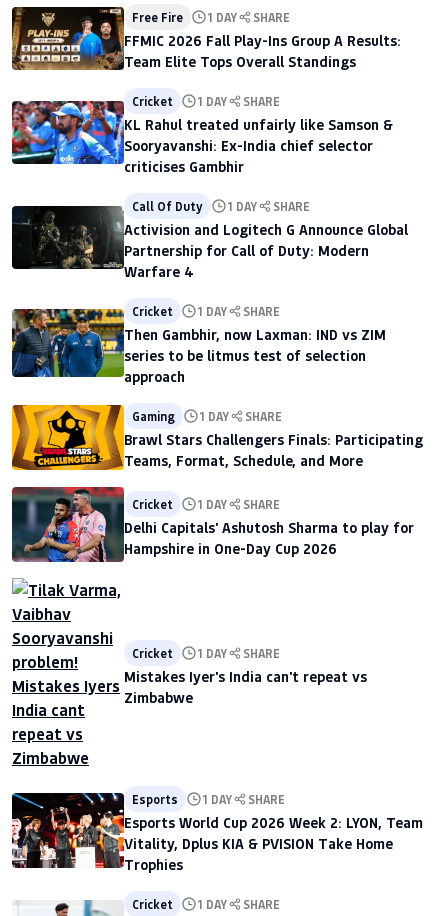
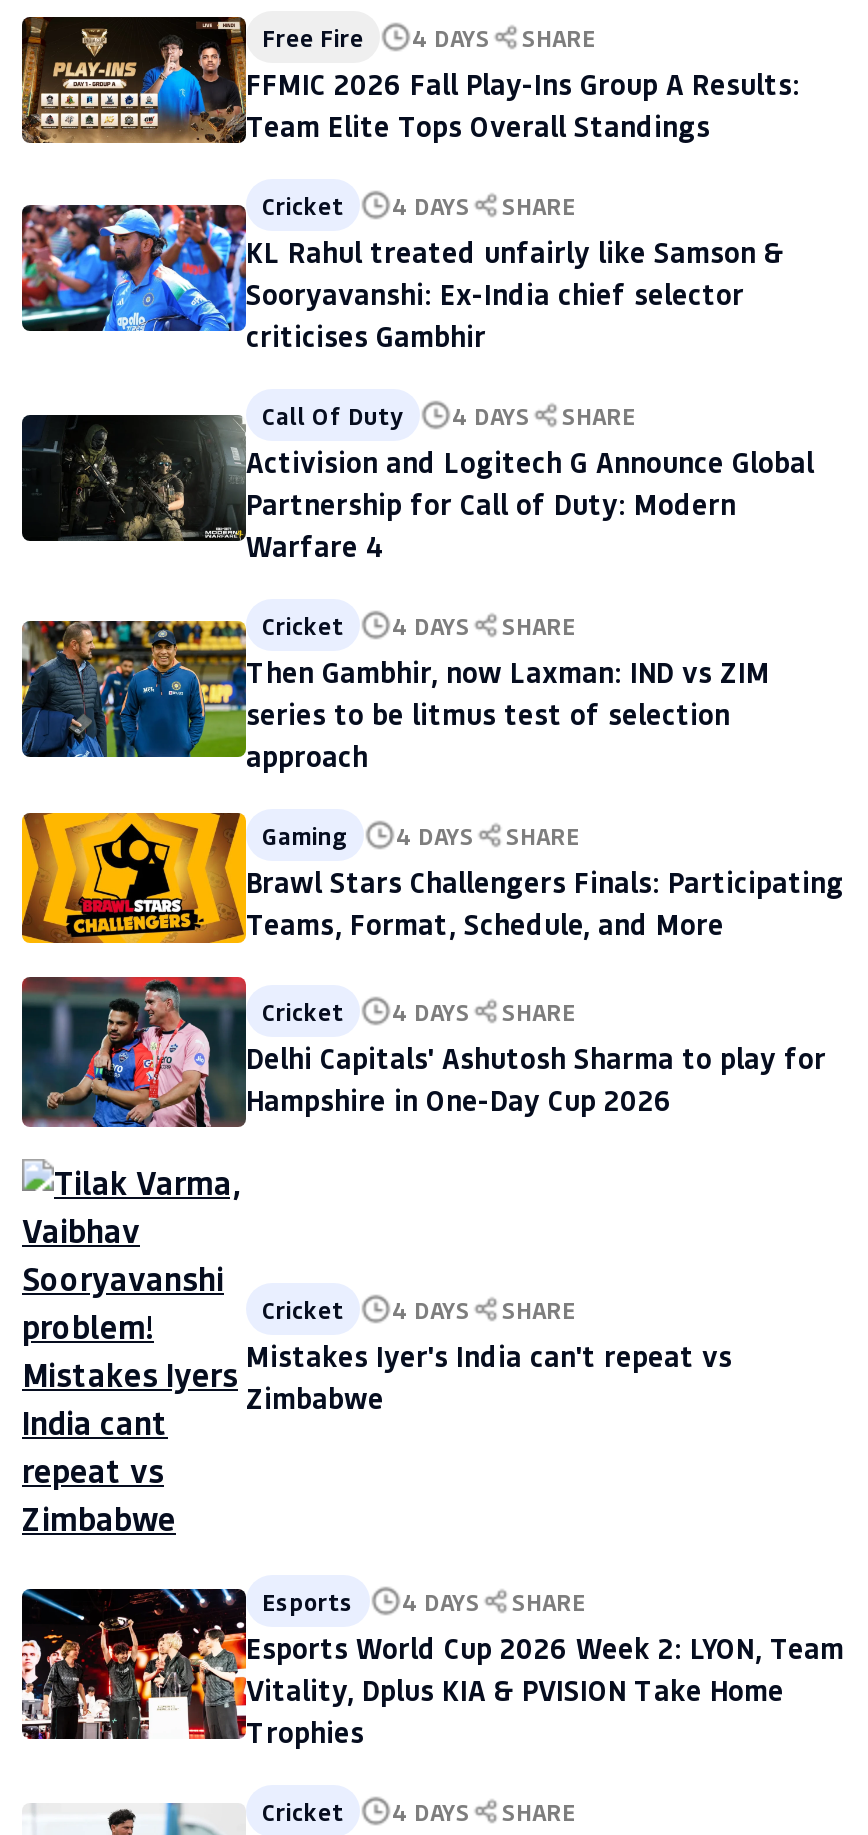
[132,9,290,25] Free Fire 1 DAY SHARE -> [262,22,596,54] Free Fire 4 DAYS SHARE
[132,93,280,109] Cricket 1 DAY SHARE -> [262,190,576,222] Cricket 4 DAYS SHARE
[132,198,310,214] Call Of Duty 1 DAY SHARE -> [262,400,636,432] Call Of Duty 4 DAYS SHARE
[132,303,280,319] Cricket 1 DAY SHARE -> [262,610,576,642] Cricket 4 DAYS SHARE
[132,408,282,424] Gaming 1 DAY SHARE -> [262,820,580,852] Gaming 4 DAYS SHARE
[132,496,280,512] Cricket 1 DAY SHARE -> [262,995,576,1027] Cricket 4 DAYS SHARE
[132,645,280,661] Cricket 1 DAY SHARE -> [262,1293,576,1325] Cricket 4 DAYS SHARE
[132,791,285,807] Esports 1 DAY SHARE -> [262,1585,586,1617] Esports 4 DAYS SHARE
[132,896,280,912] Cricket 1 DAY SHARE -> [262,1795,576,1827] Cricket 4 DAYS SHARE

